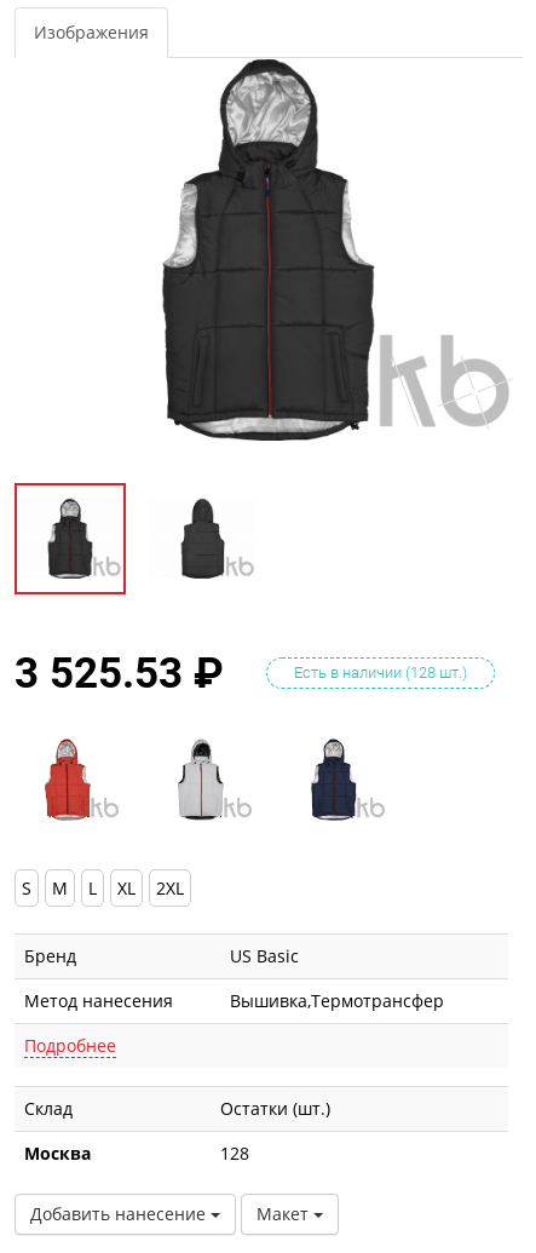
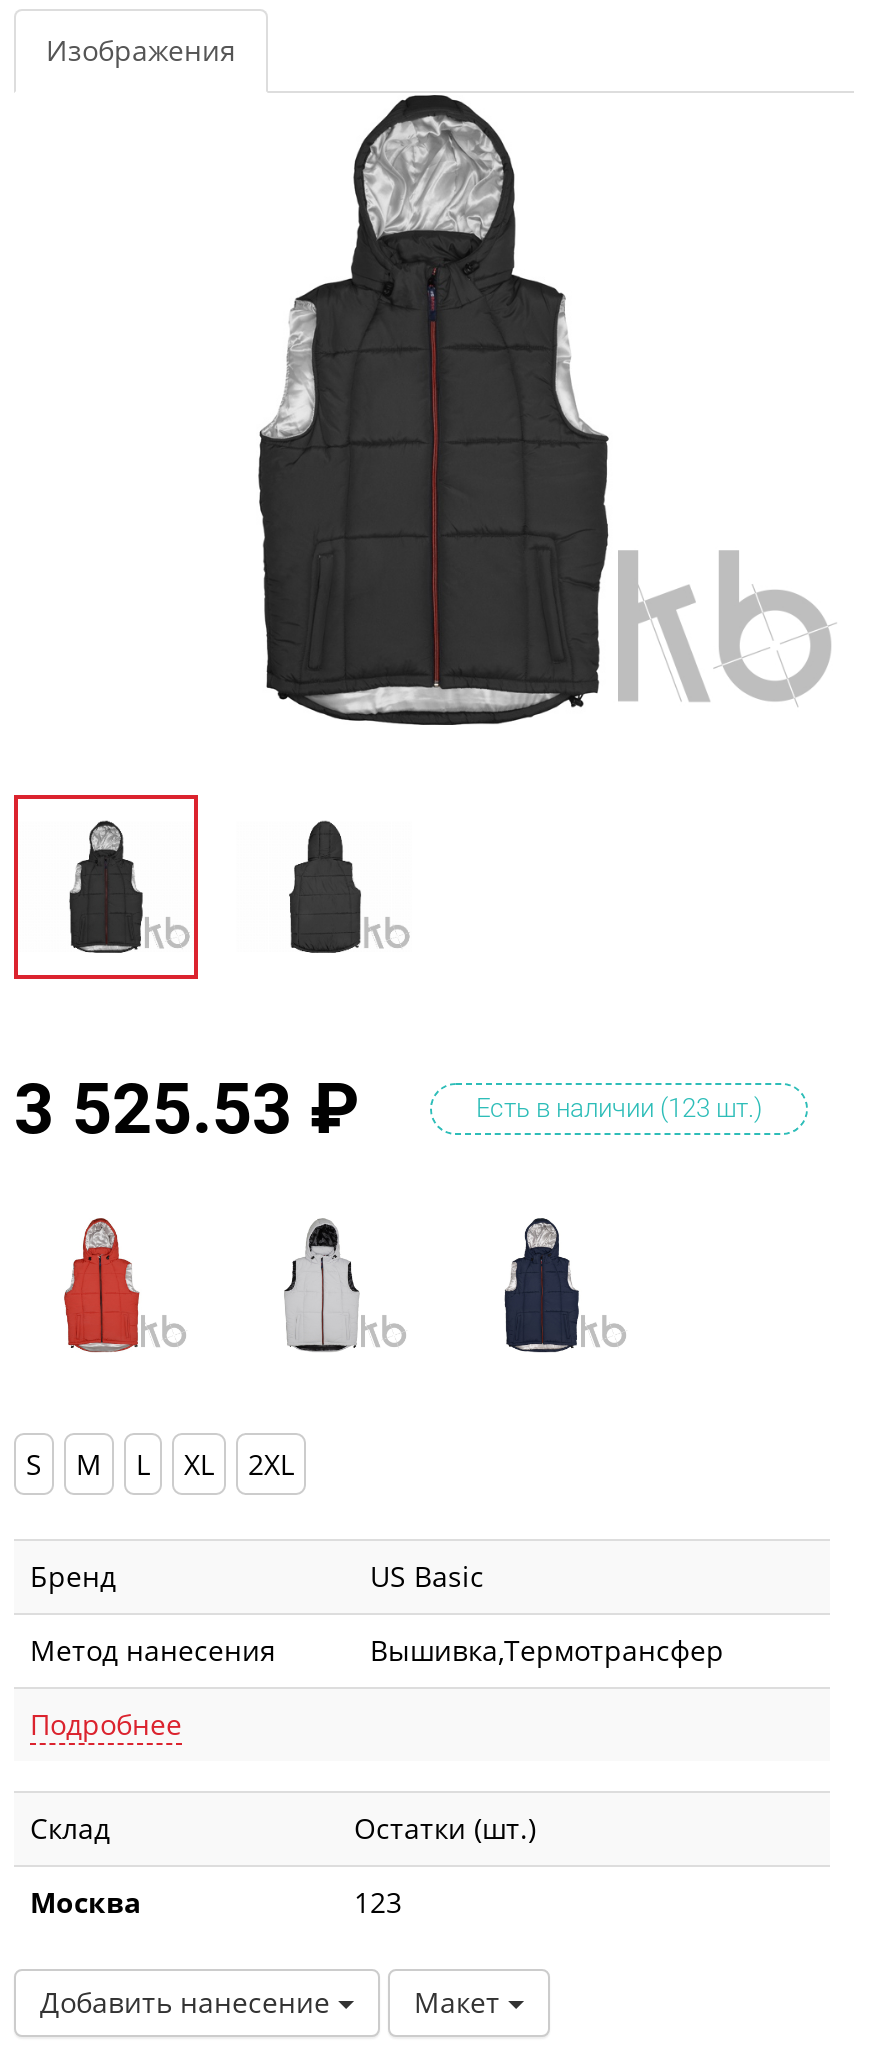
[294,663,467,681] Есть в наличии (128 шт.) -> [476,1092,762,1122] Есть в наличии (123 шт.)
[220,1141,249,1164] 128 -> [354,1882,402,1920] 123

